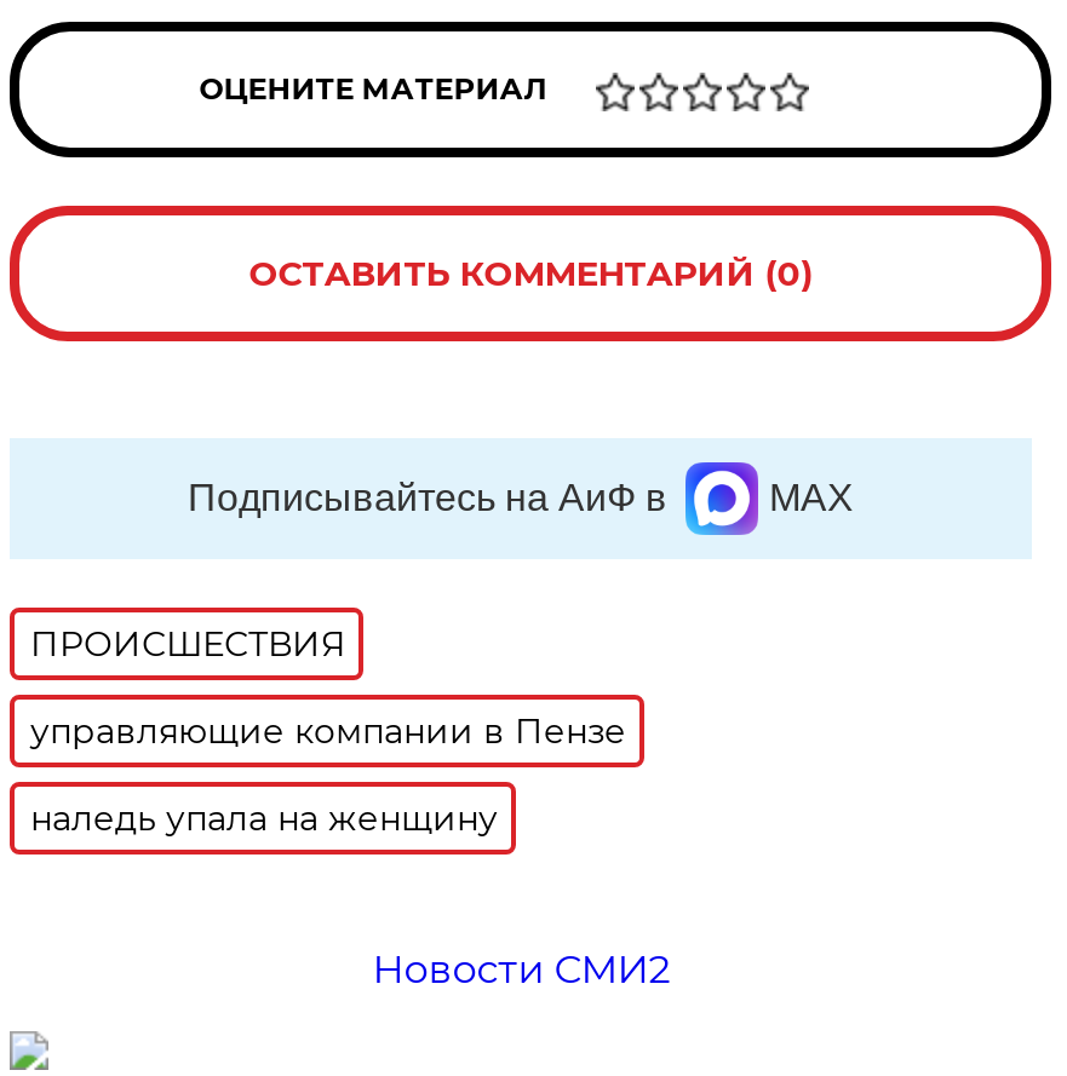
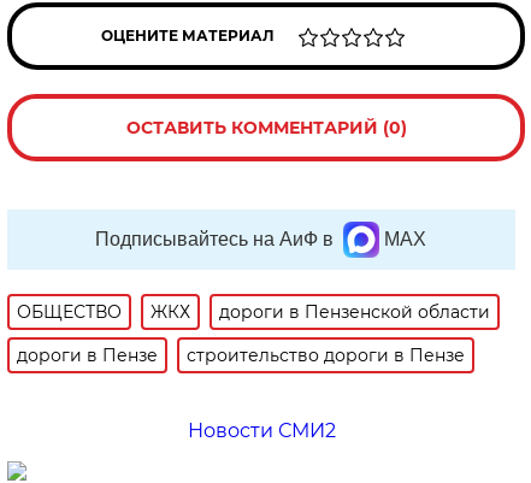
[30,622,626,840] ПРОИСШЕСТВИЯ | управляющие компании в Пензе | наледь упала на женщину -> [17,301,491,366] ОБЩЕСТВО | ЖКХ | дороги в Пензенской области | дороги в Пензе | строительство дороги в Пензе

